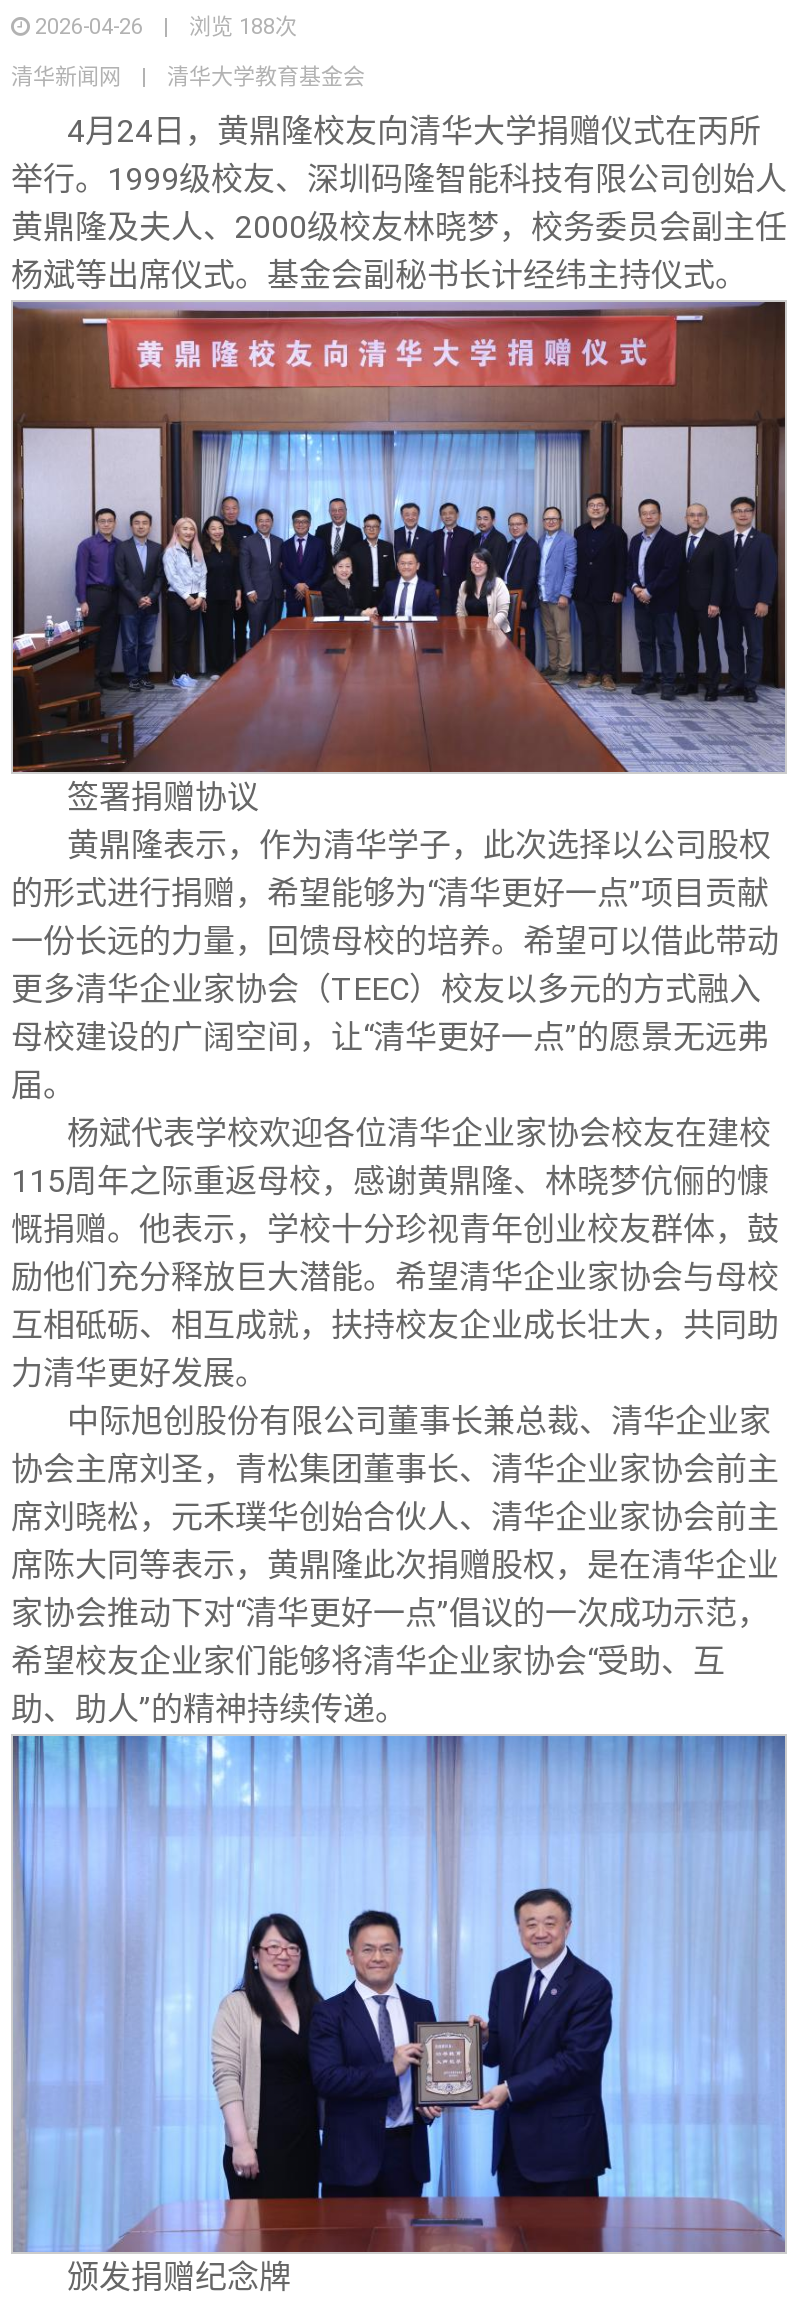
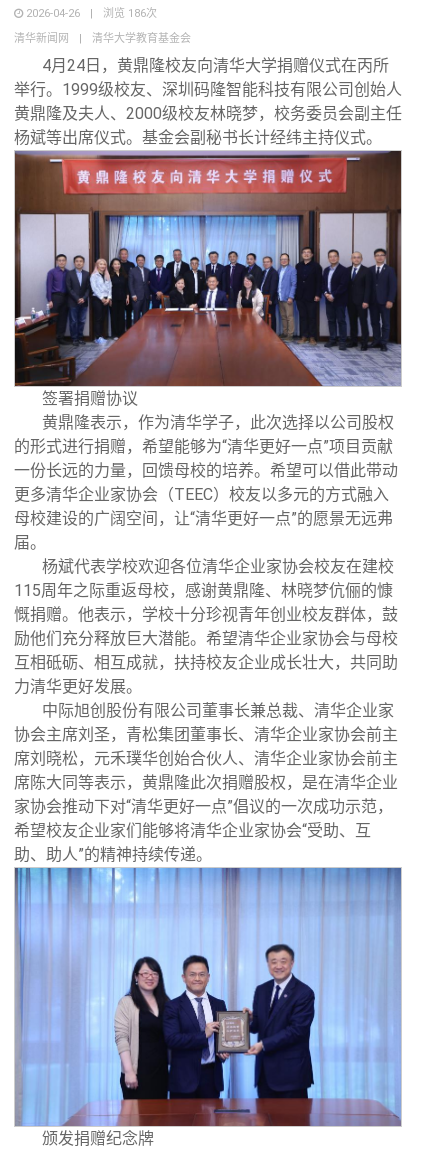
[189,14,297,40] 浏览188次 -> [103,7,157,20] 浏览186次

